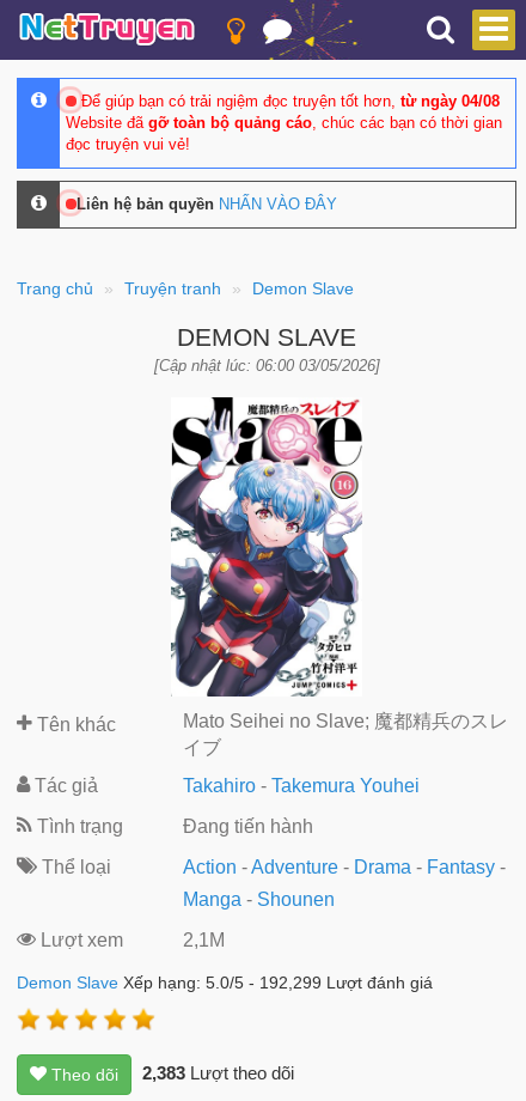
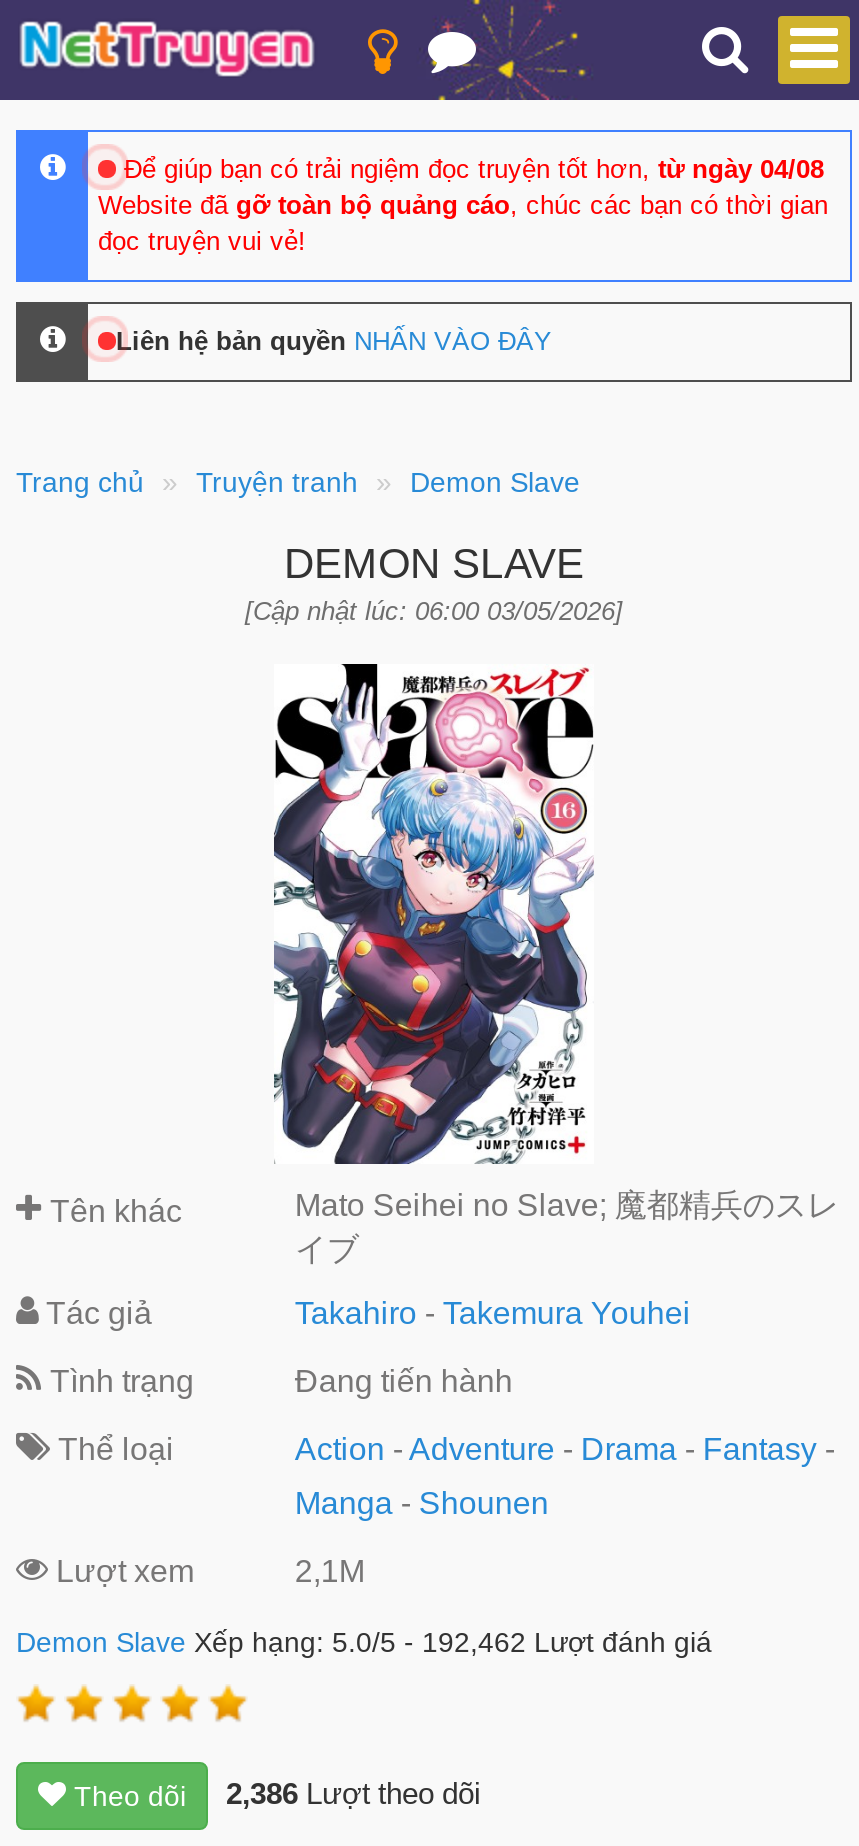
[17,973,433,992] Demon Slave Xếp hạng: 5.0/5 - 192,299 Lượt đánh giá -> [16,1626,712,1658] Demon Slave Xếp hạng: 5.0/5 - 192,462 Lượt đánh giá
[51,1063,294,1084] Theo dõi 2,383 Lượt theo dõi -> [74,1776,480,1812] Theo dõi 2,386 Lượt theo dõi

